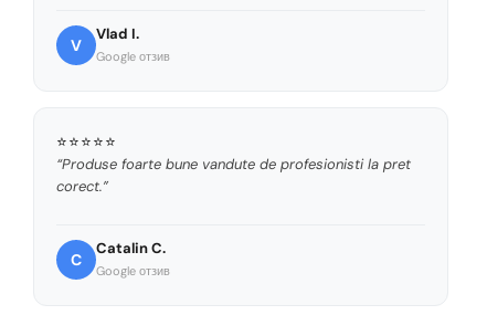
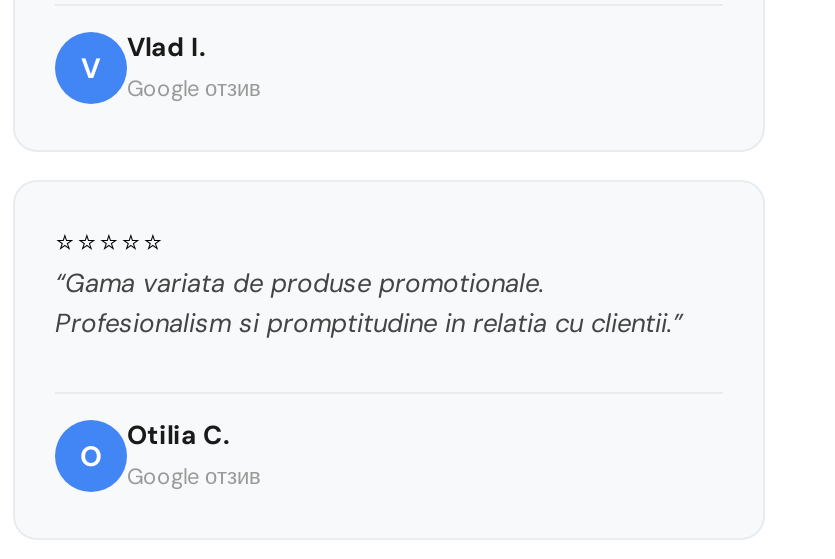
[56,155,411,196] “Produse foarte bune vandute de profesionisti la pret | corect.” -> [55,266,683,340] “Gama variata de produse promotionale. | Profesionalism si promptitudine in relatia cu clientii.”
[96,239,166,258] Catalin C. -> [127,418,229,452] Otilia C.
[71,249,82,269] C -> [80,437,102,473] O

